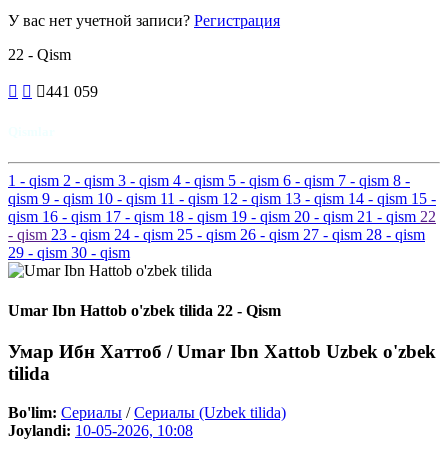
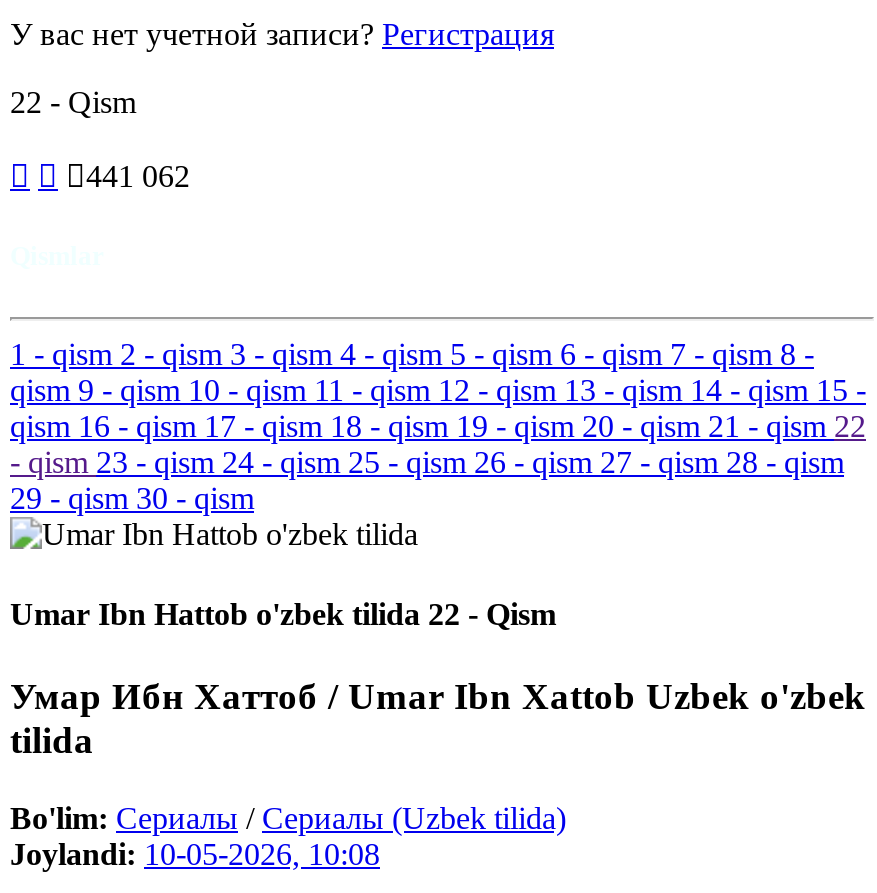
[46,83,98,100] 441 059 -> [86,159,190,193] 441 062

